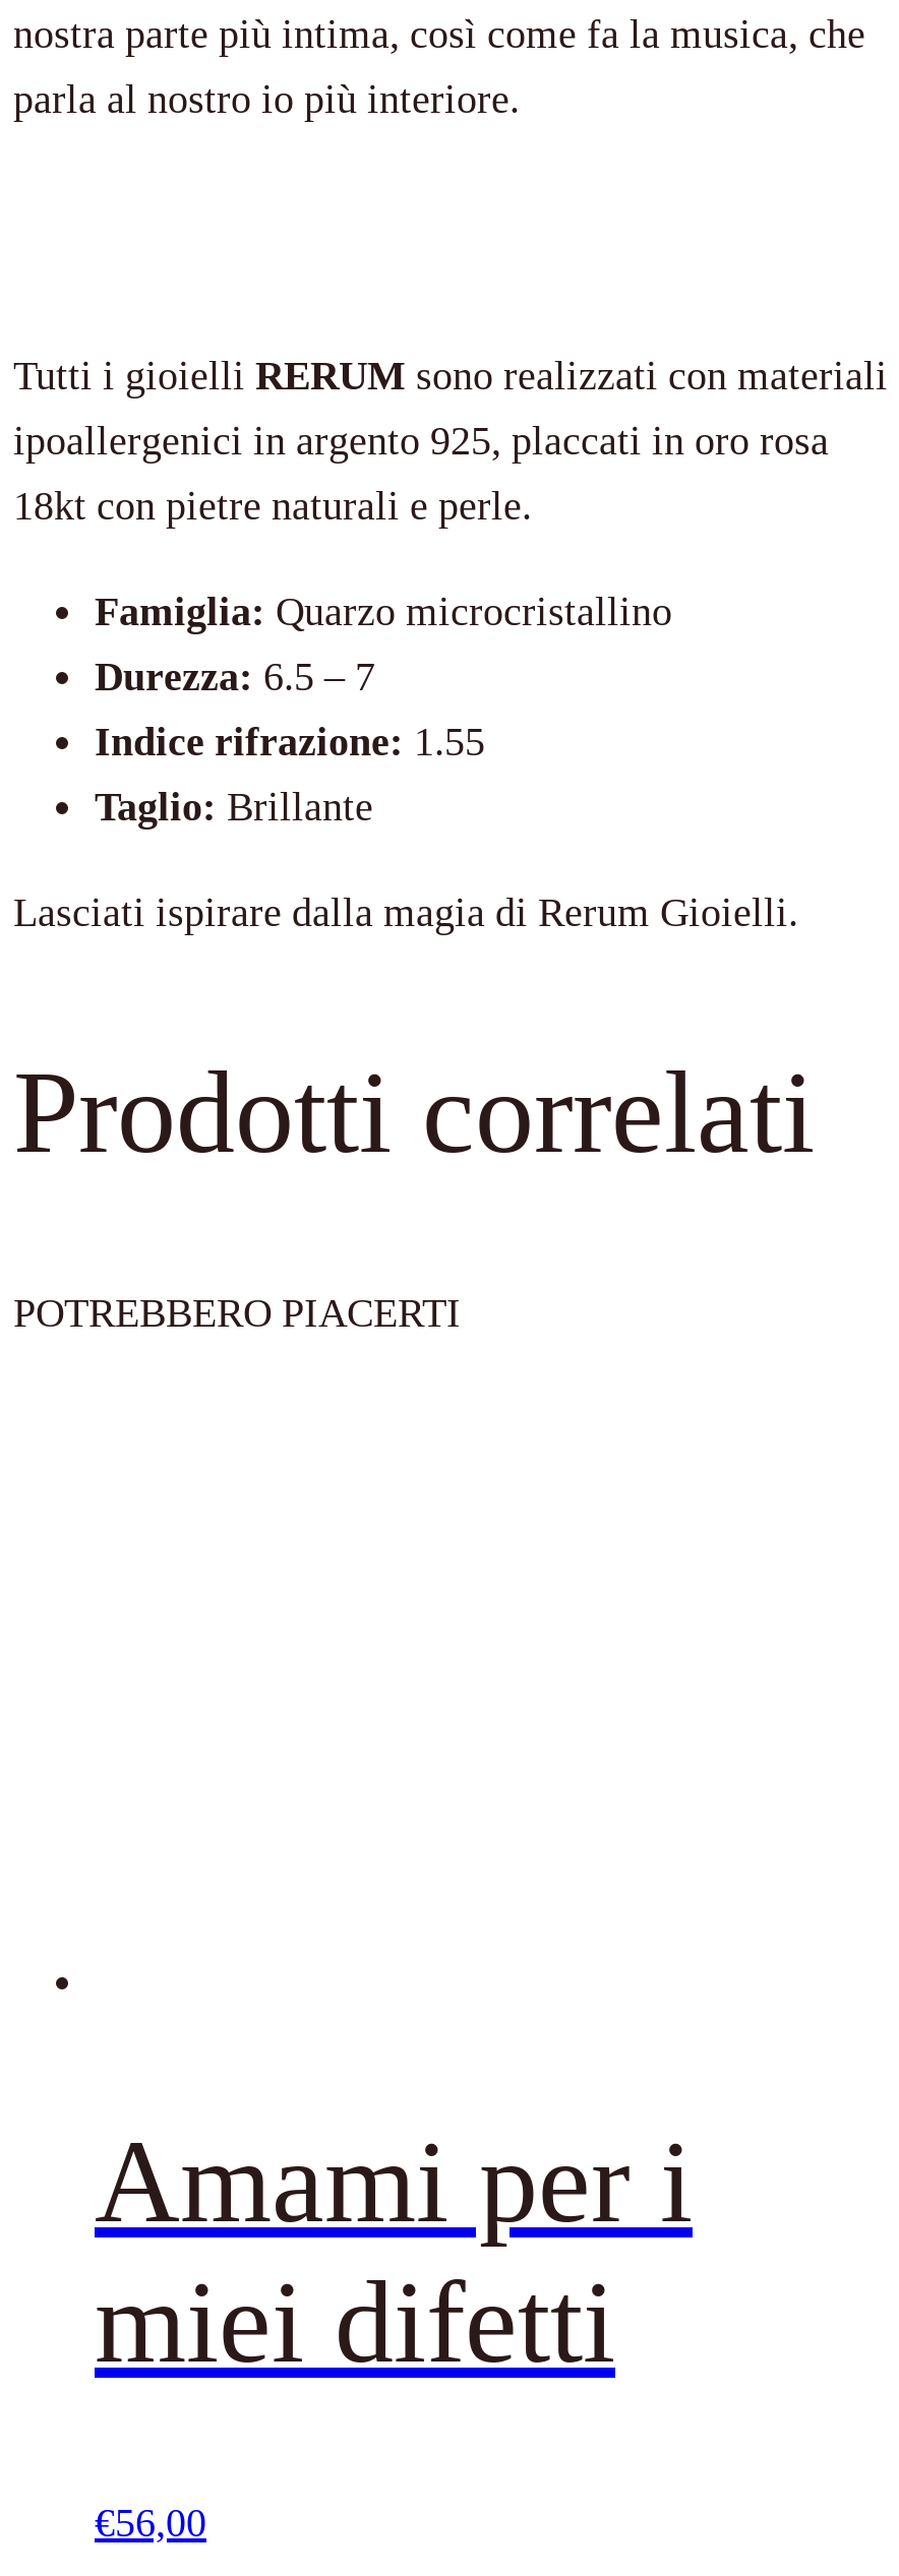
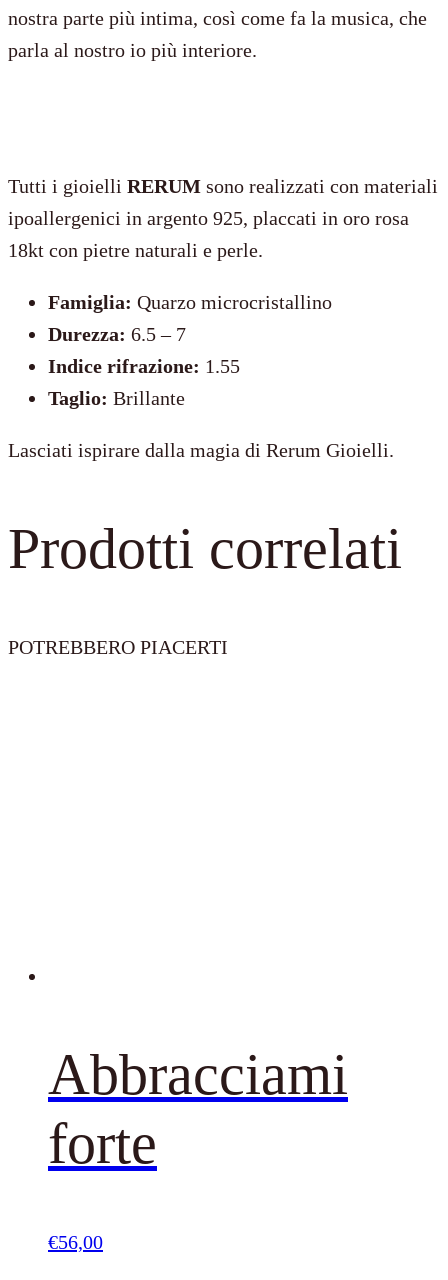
[95,2115,693,2388] Amami per i | miei difetti -> [48,1042,348,1176] Abbracciami | forte

